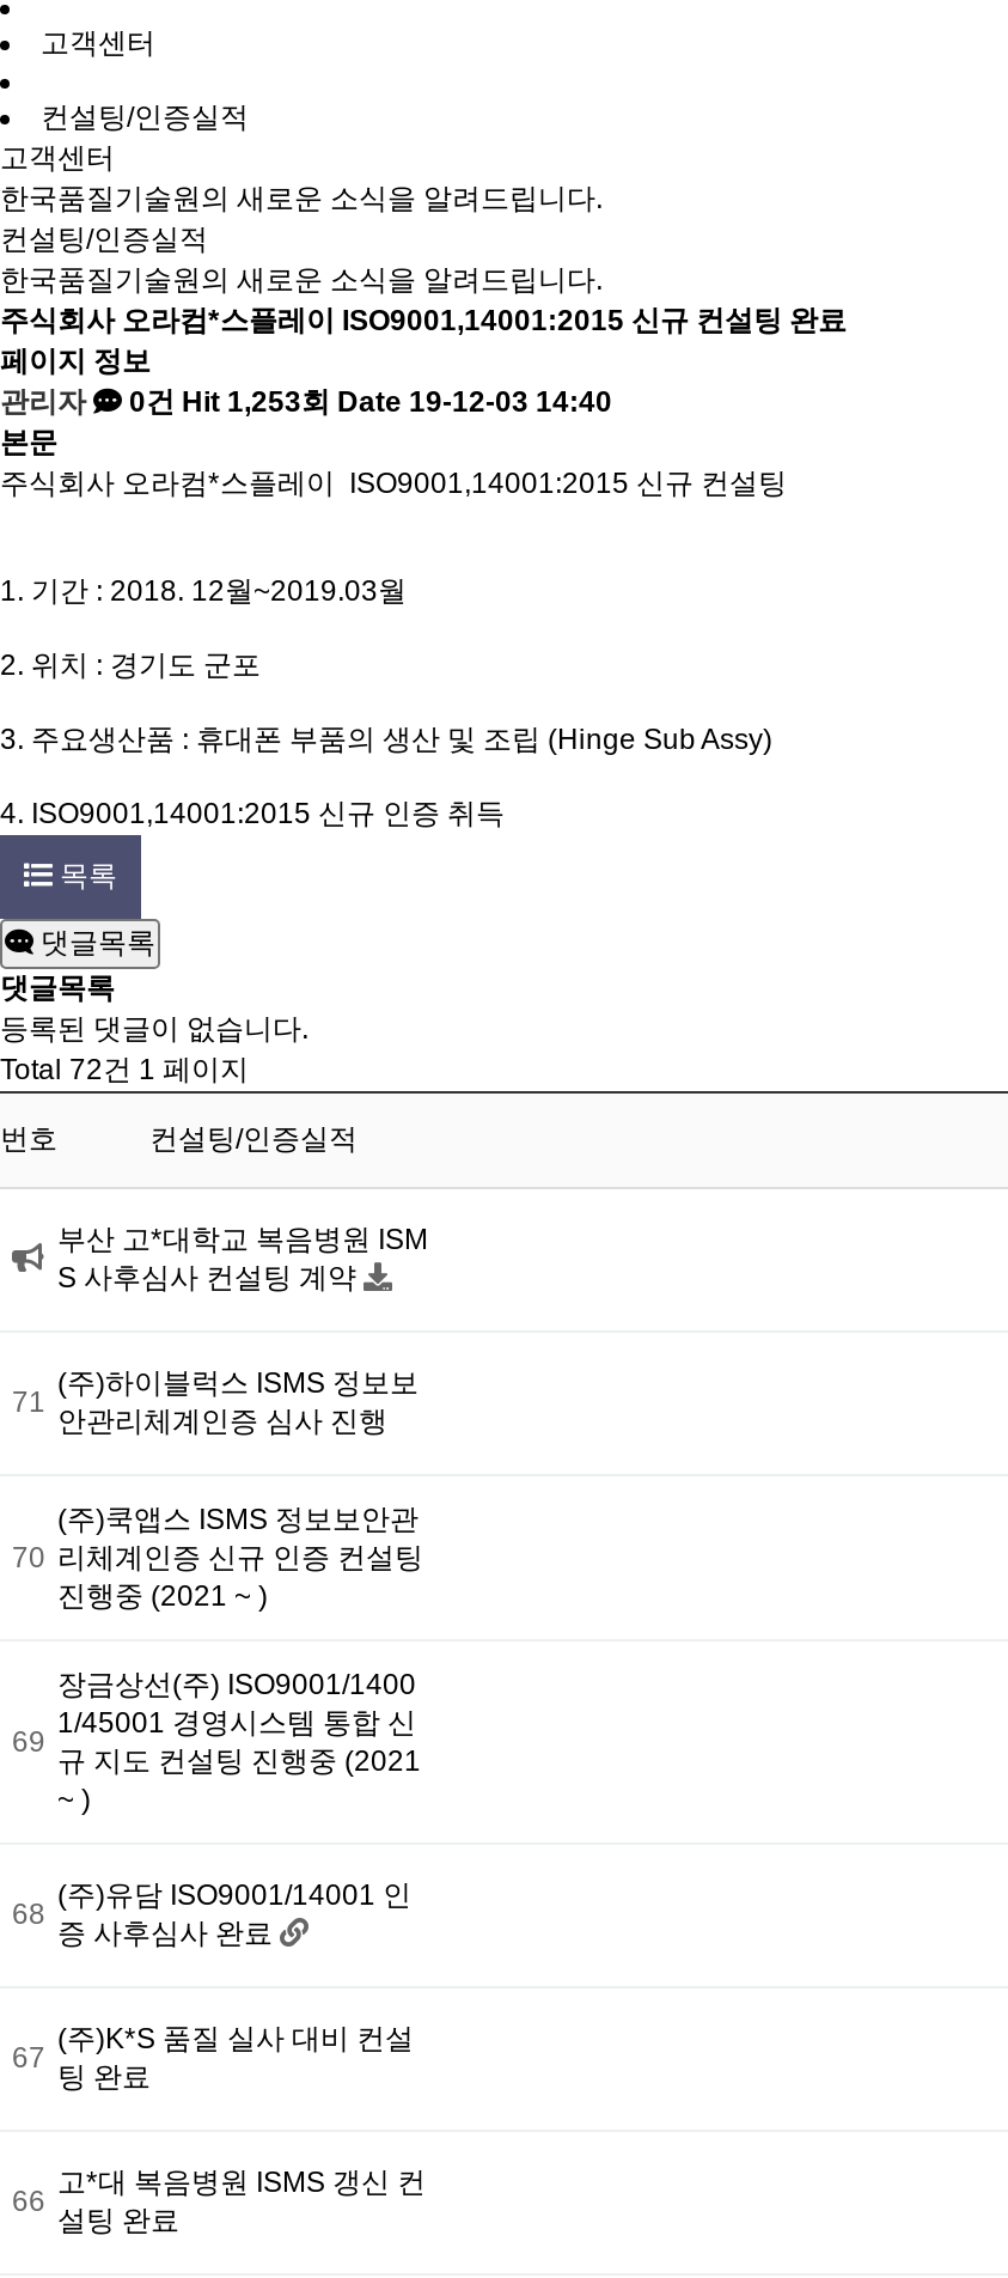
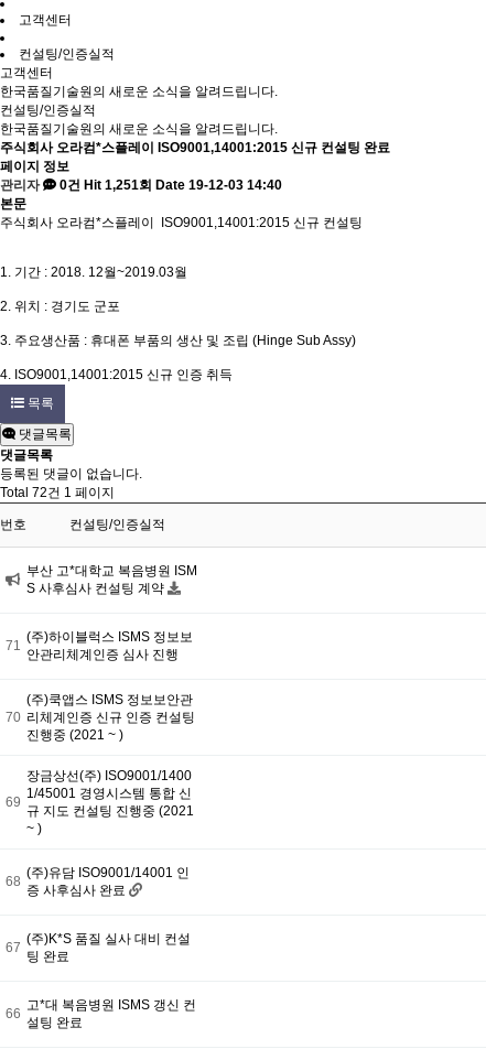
[0,385,612,419] 관리자 0건 Hit 1,253회 Date 19-12-03 14:40 -> [0,177,282,193] 관리자 0건 Hit 1,251회 Date 19-12-03 14:40

